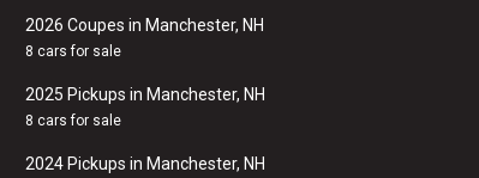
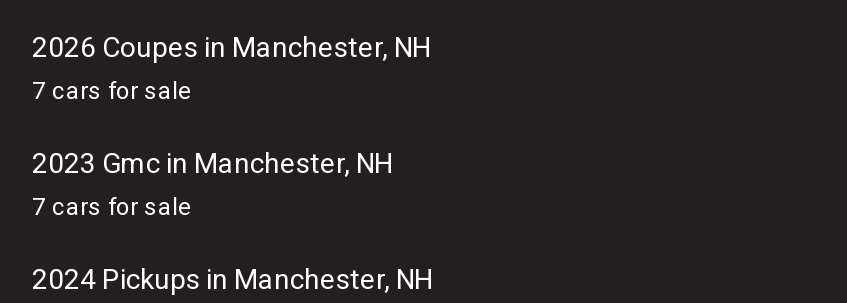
[25,43,121,60] 8 cars for sale -> [32,77,192,105] 7 cars for sale
[25,85,265,104] 2025 Pickups in Manchester, NH -> [32,147,392,179] 2023 Gmc in Manchester, NH
[25,112,121,129] 8 cars for sale -> [32,193,192,221] 7 cars for sale

